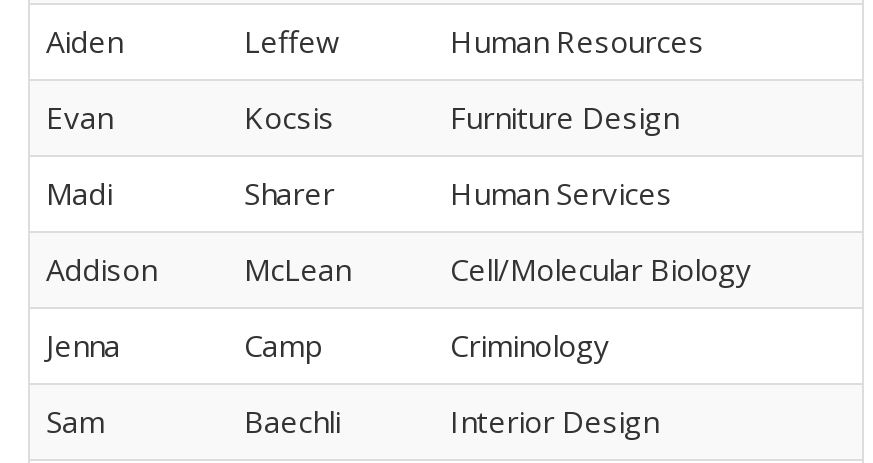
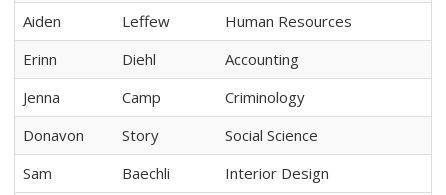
[46,96,752,288] Evan | Kocsis | Furniture Design | Madi | Sharer | Human Services | Addison | McLean | Cell/Molecular Biology -> [23,49,299,69] Erinn | Diehl | Accounting
moved [46,324,610,364] -> [23,87,305,107]: Jenna | Camp | Criminology
none -> [23,125,318,145] Donavon | Story | Social Science

